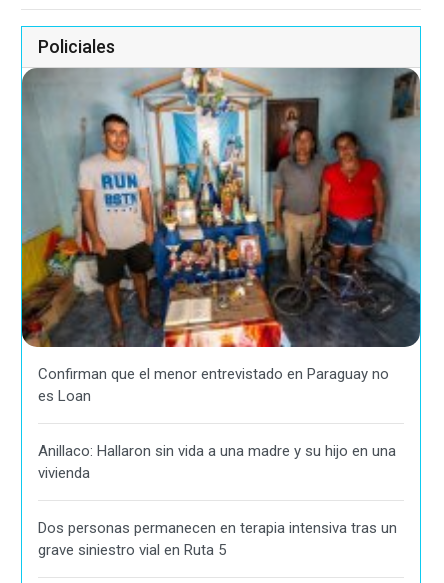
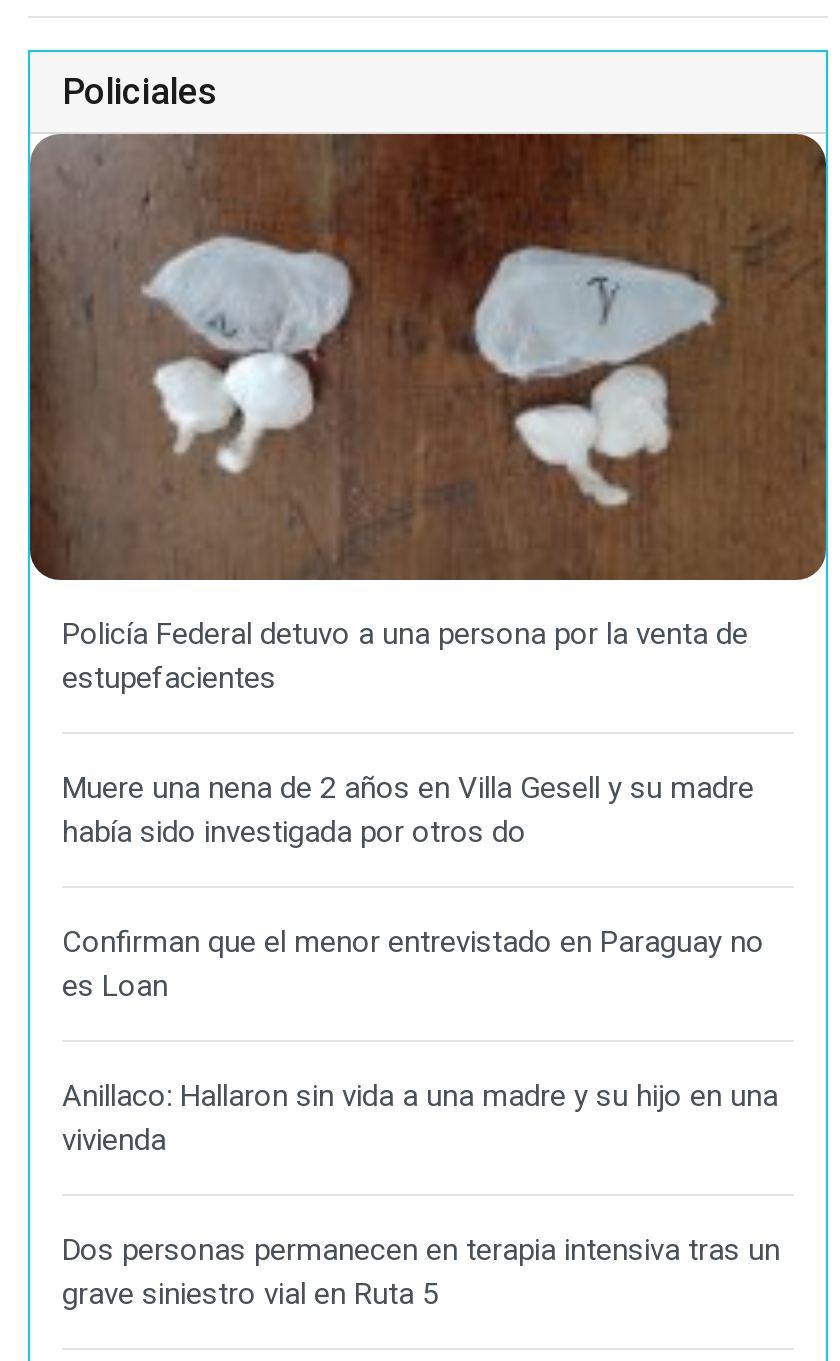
none -> [62,616,754,850] Policía Federal detuvo a una persona por la venta de | estupefacientes | Muere una nena de 2 años en Villa Gesell y su madre | había sido investigada por otros do
[21,67,421,348] [image] -> [28,132,828,692] [image]

